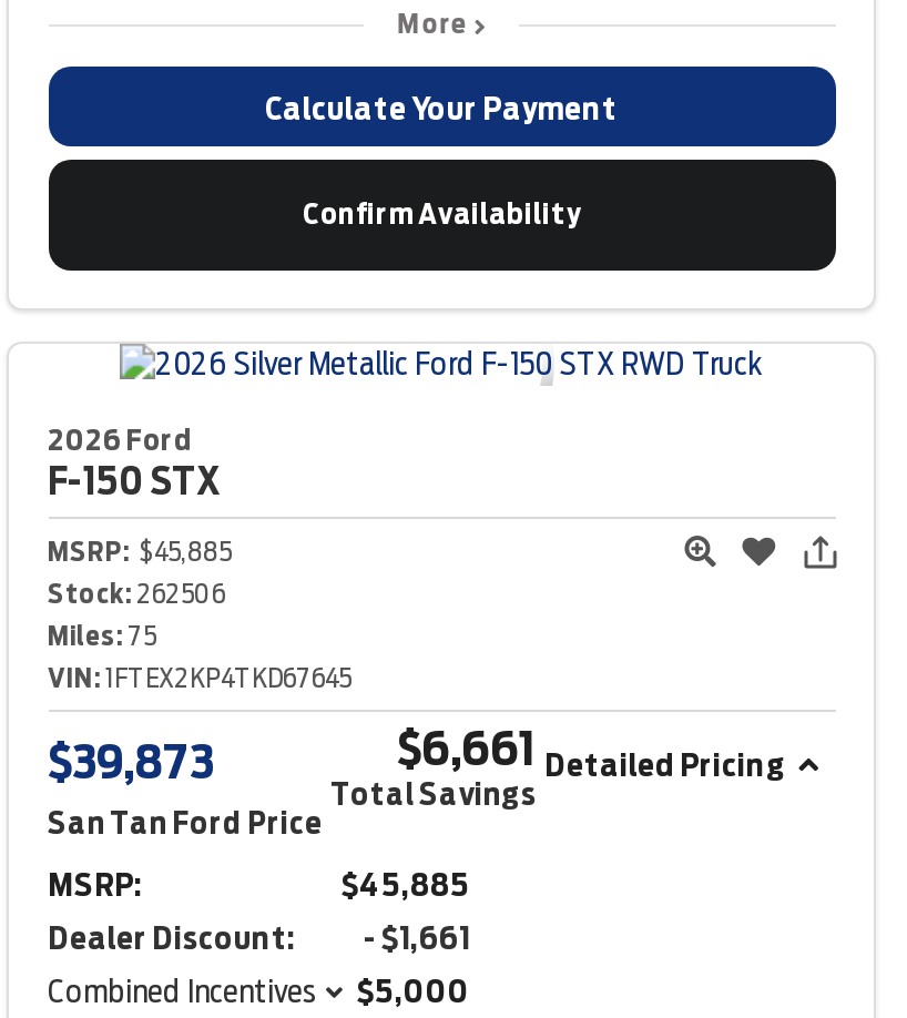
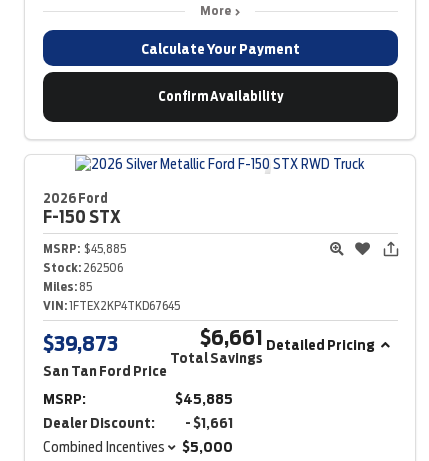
[48,618,156,651] Miles: 75 -> [42,279,91,294] Miles: 85

